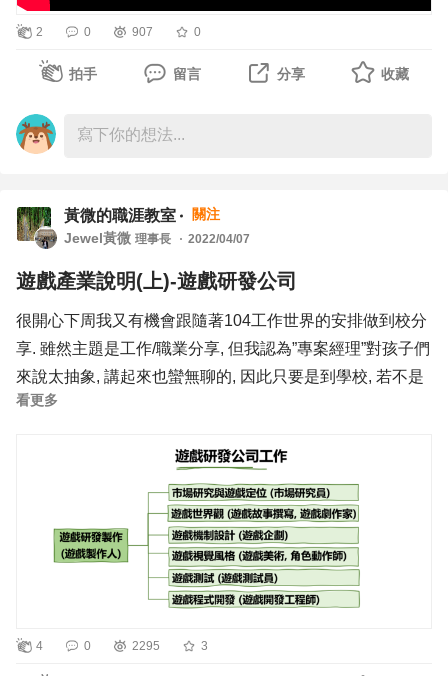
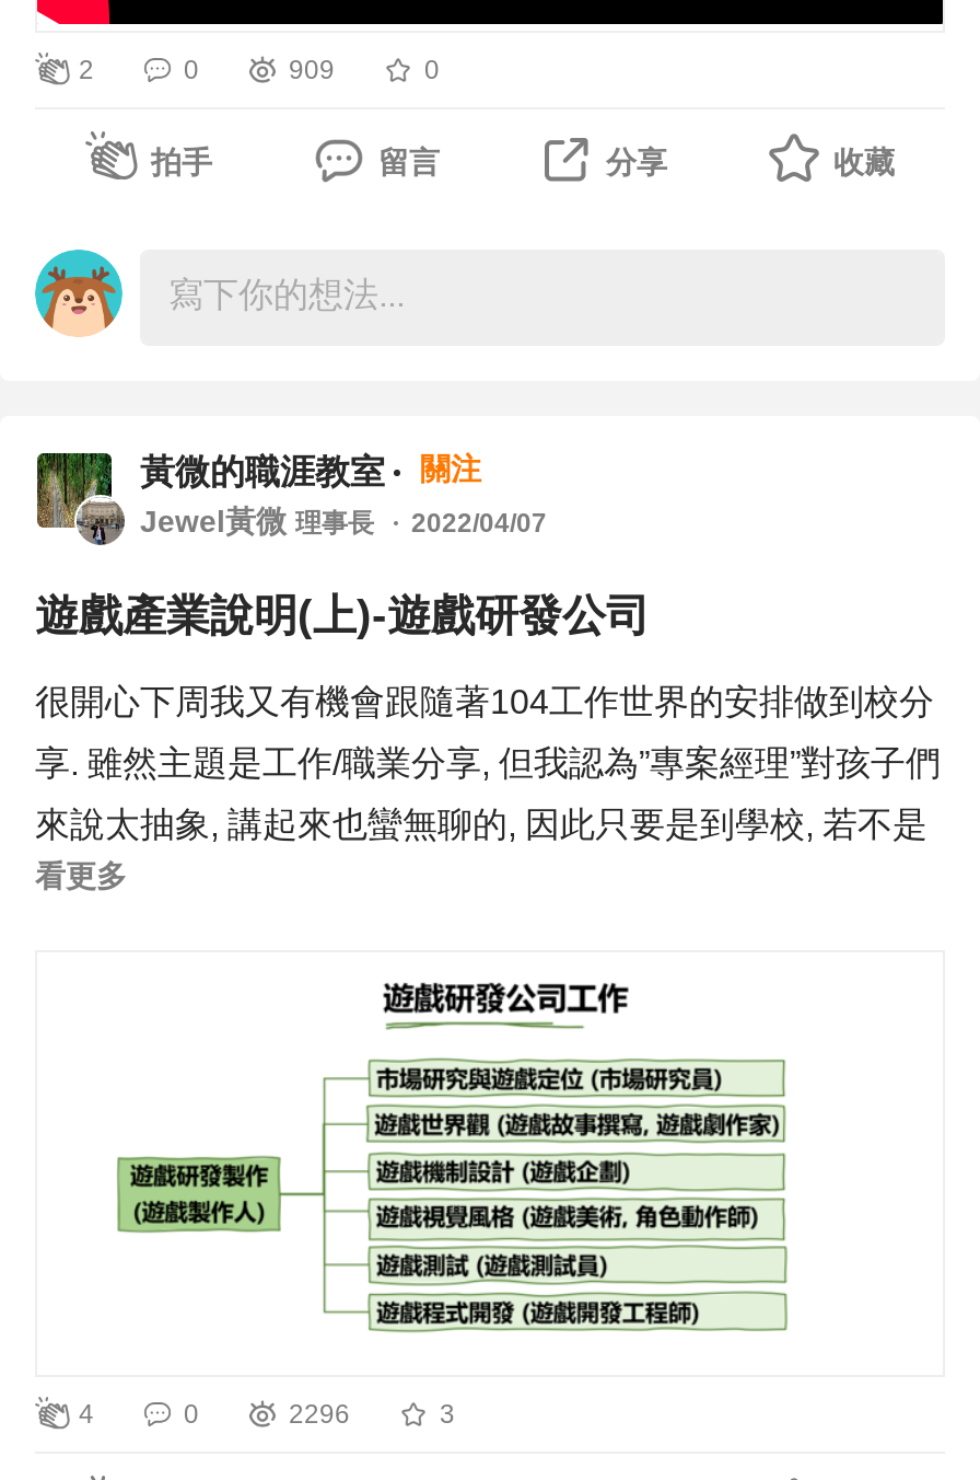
[132,25,153,39] 907 -> [289,55,335,85] 909
[132,639,160,653] 2295 -> [289,1400,350,1431] 2296

